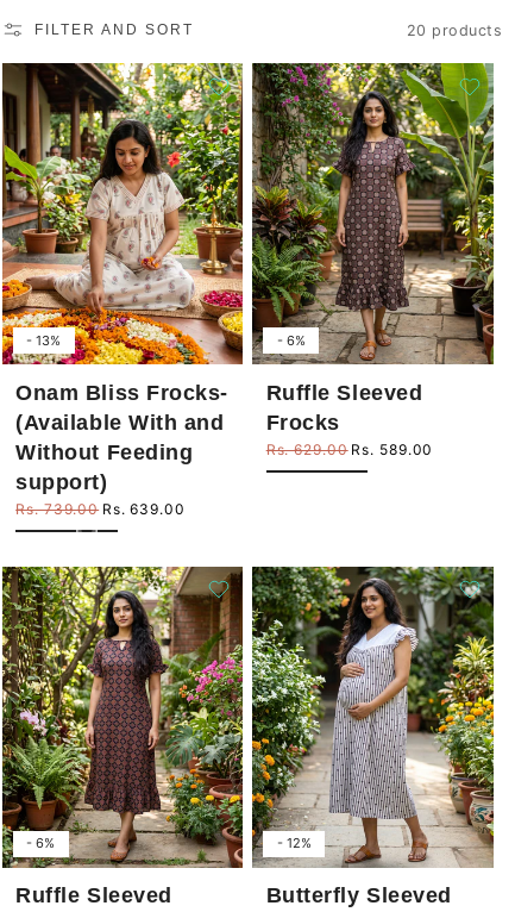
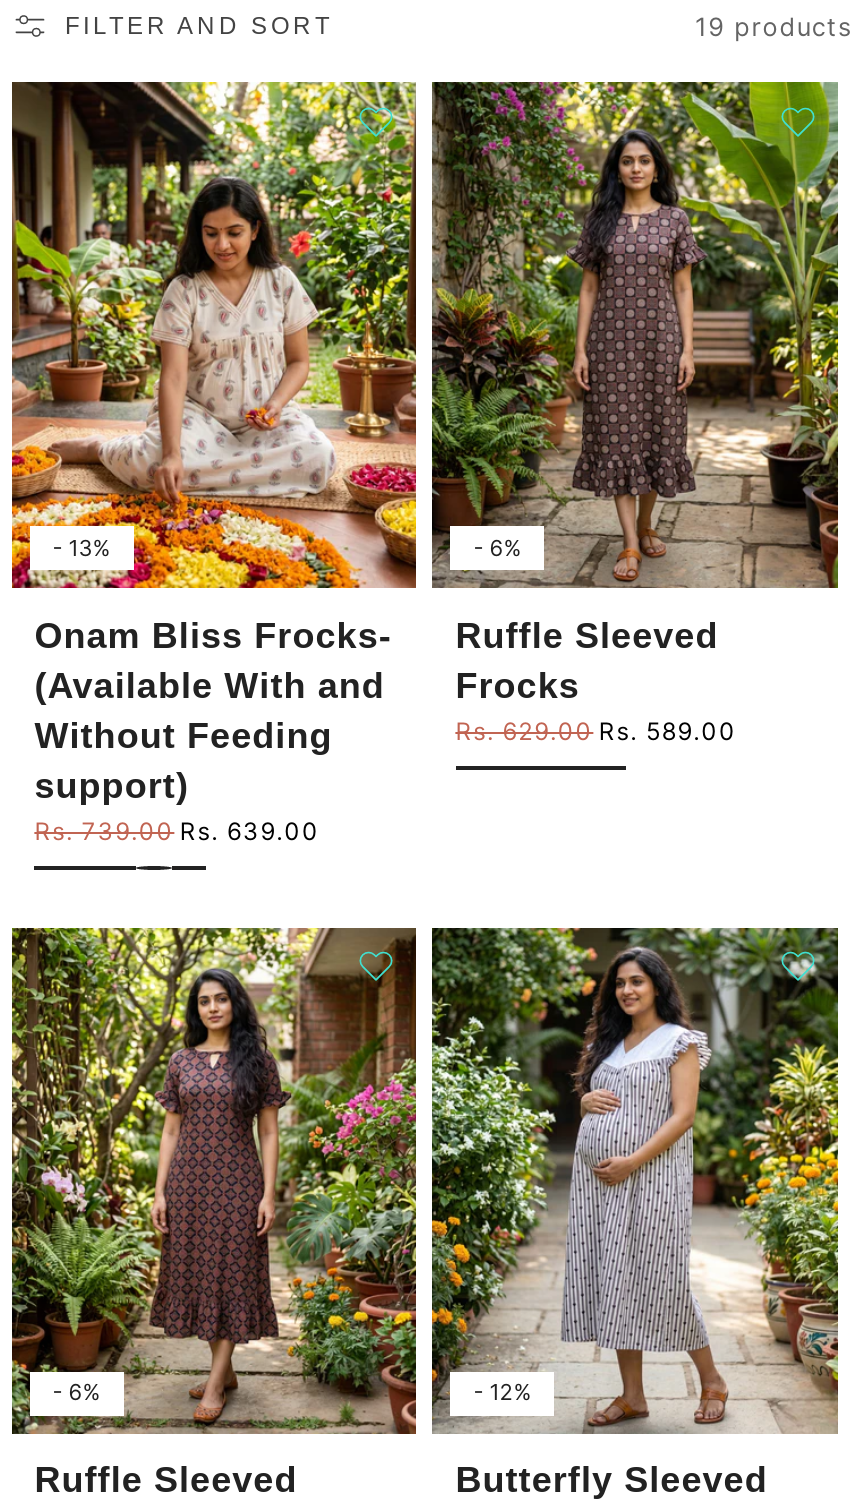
[406,21,503,39] 20 products -> [695,11,853,41] 19 products

